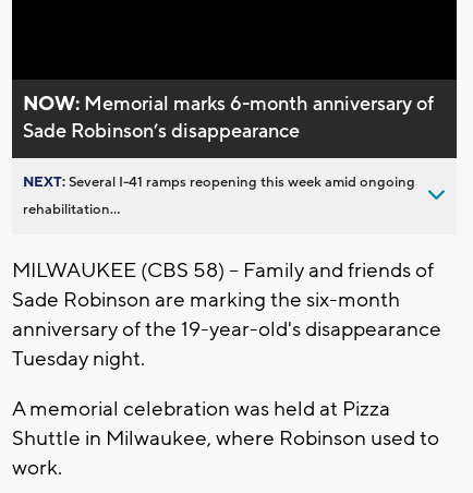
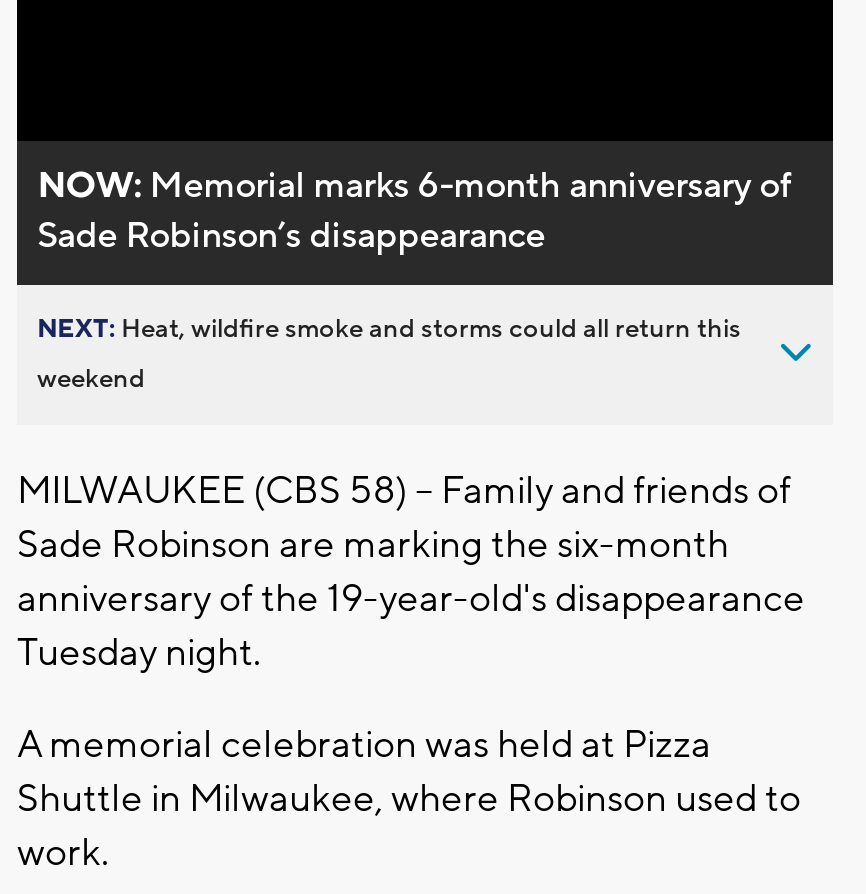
[23,173,415,191] NEXT: Several I-41 ramps reopening this week amid ongoing -> [37,313,741,345] NEXT: Heat, wildfire smoke and storms could all return this
[23,201,120,218] rehabilitation... -> [37,363,145,395] weekend

